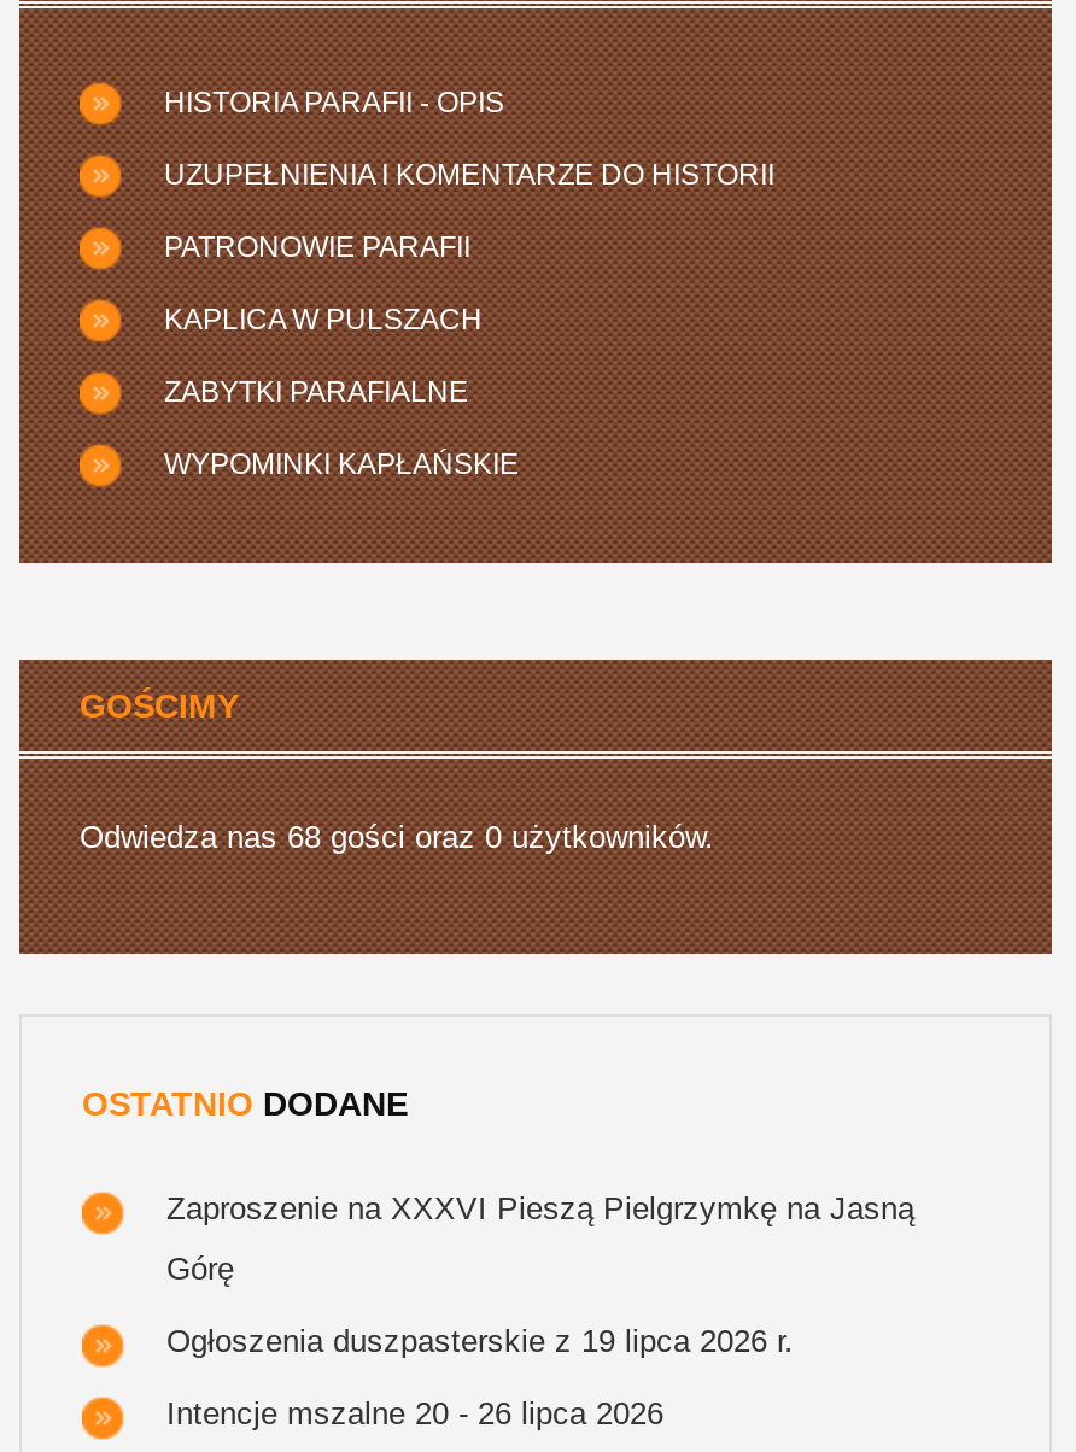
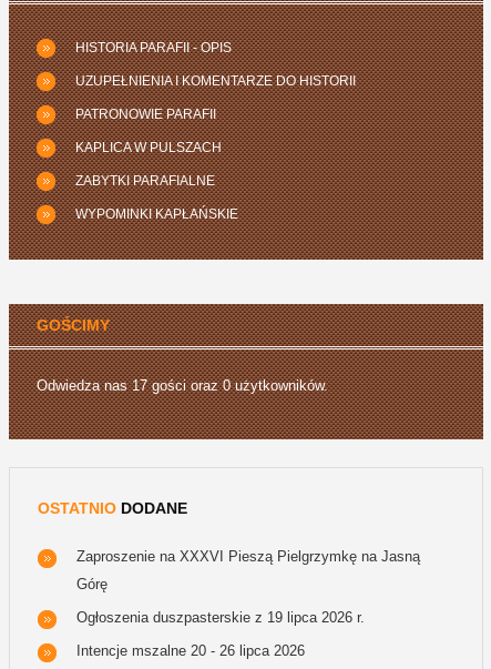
[80,820,714,856] Odwiedza nas 68 gości oraz 0 użytkowników. -> [37,377,328,394] Odwiedza nas 17 gości oraz 0 użytkowników.

